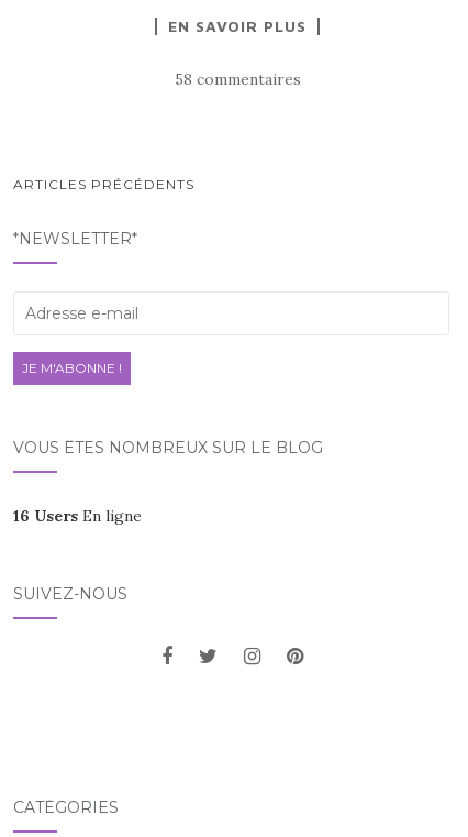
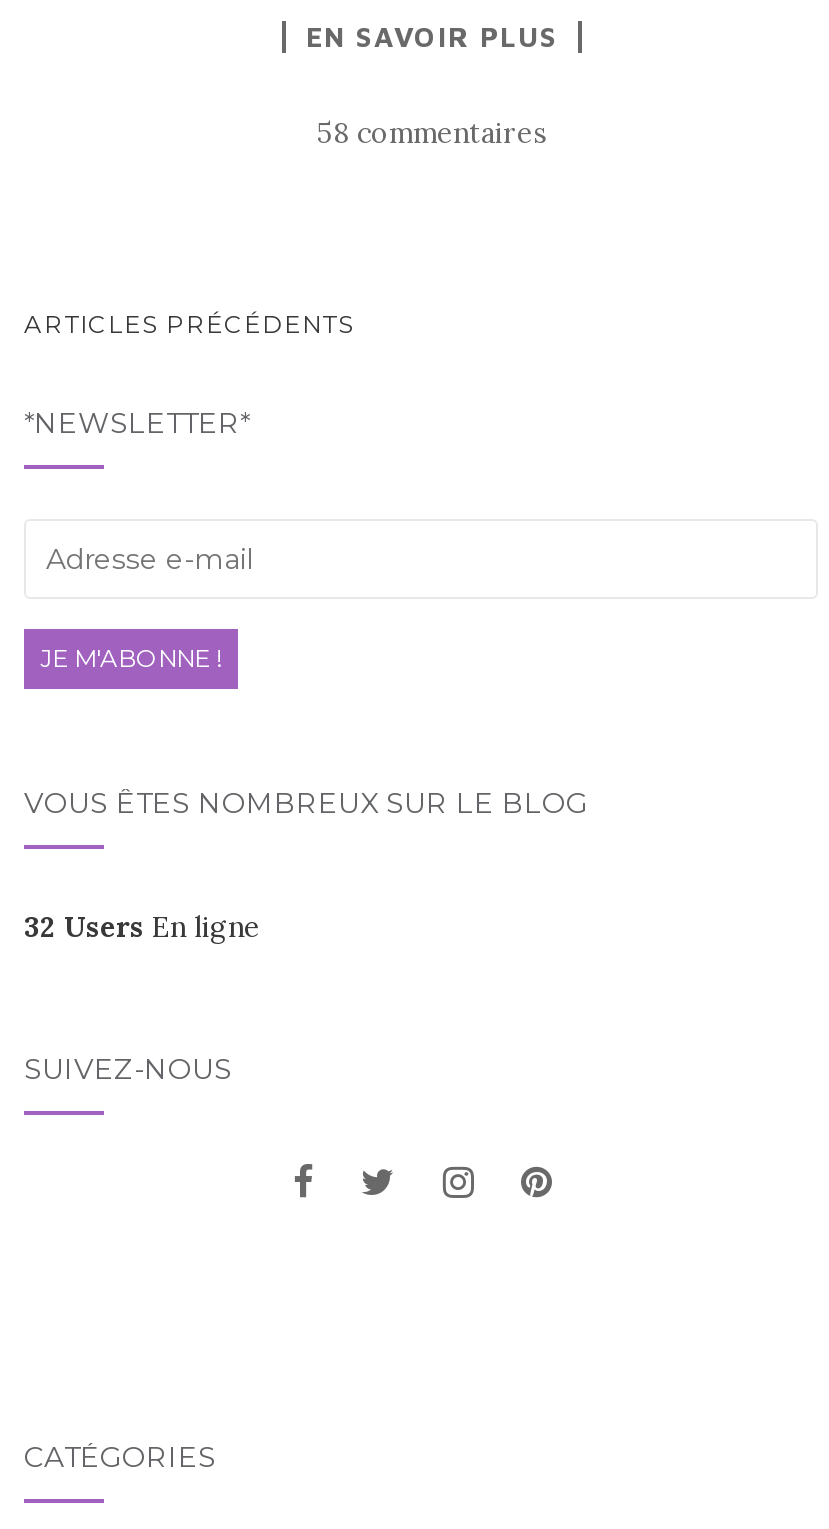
[13,506,142,526] 16 Users En ligne -> [24,910,260,946] 32 Users En ligne

